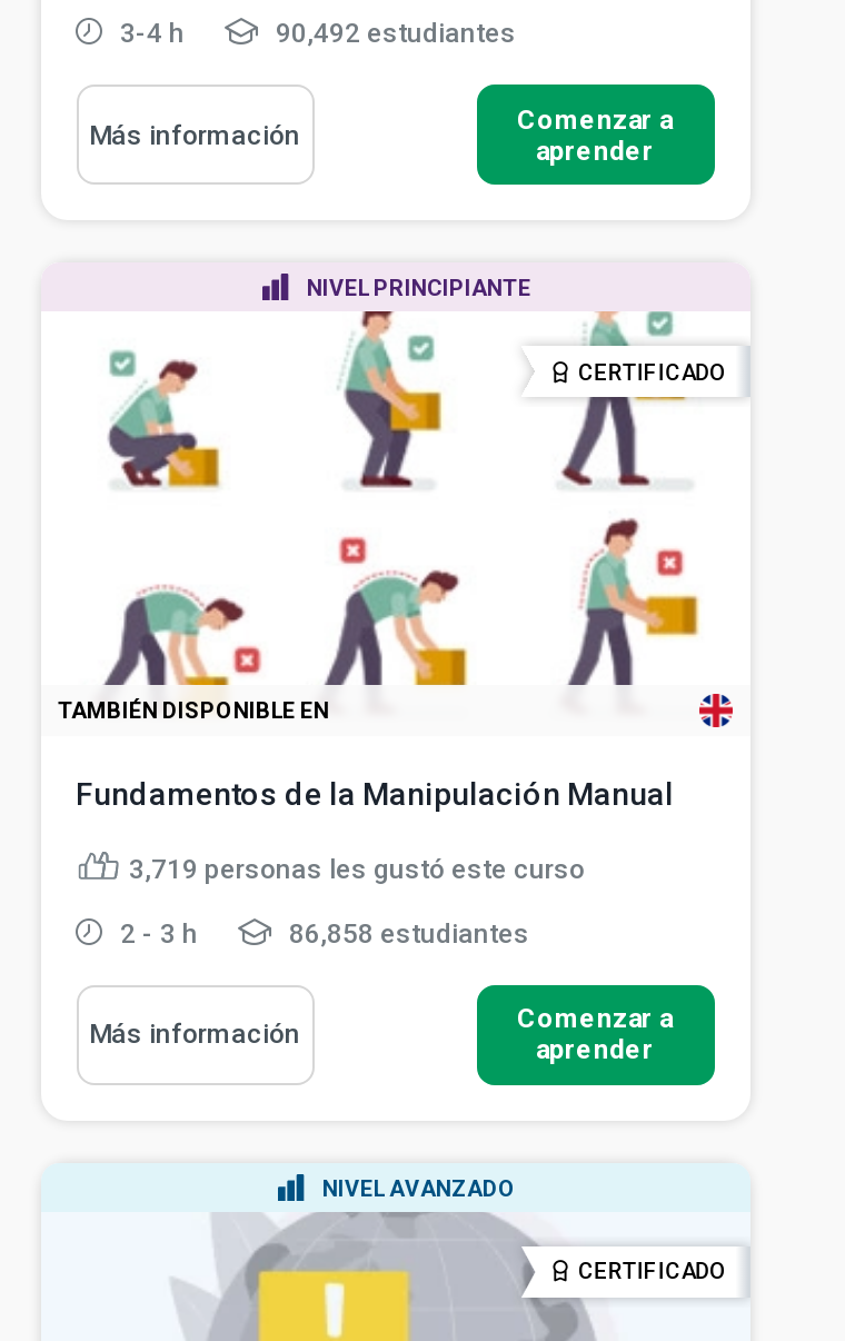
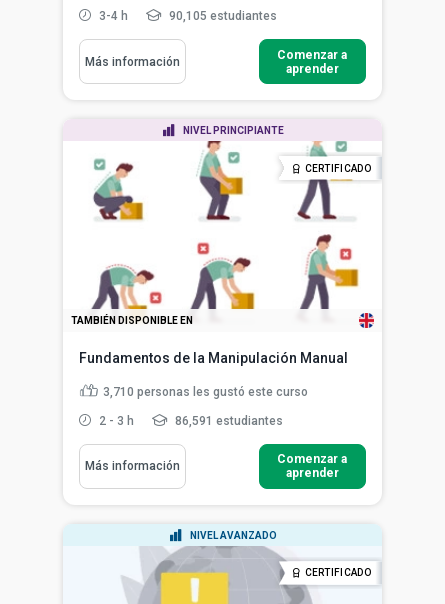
[269,18,516,49] 90,492 estudiantes -> [165,9,276,23] 90,105 estudiantes
[129,854,585,885] 3,719 personas les gustó este curso -> [102,385,307,399] 3,710 personas les gustó este curso
[282,917,529,948] 86,858 estudiantes -> [171,413,282,427] 86,591 estudiantes

